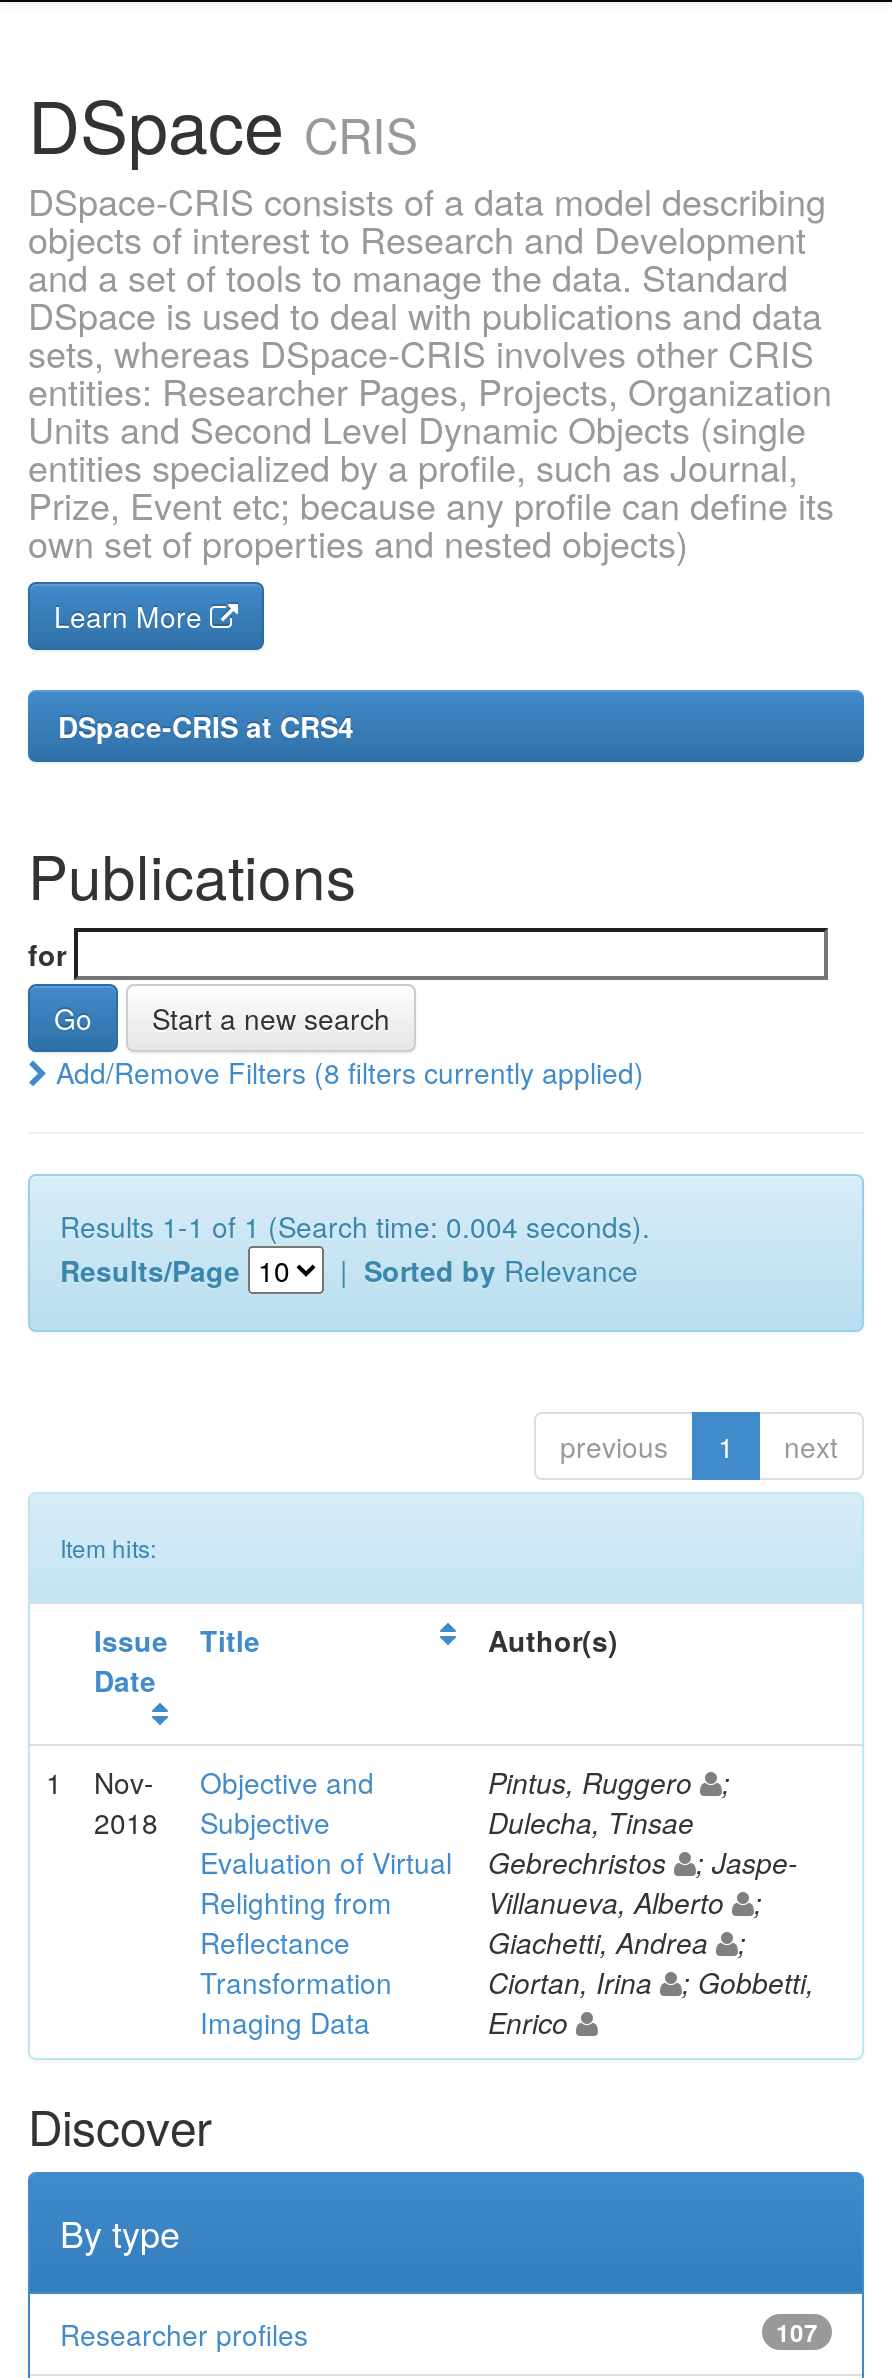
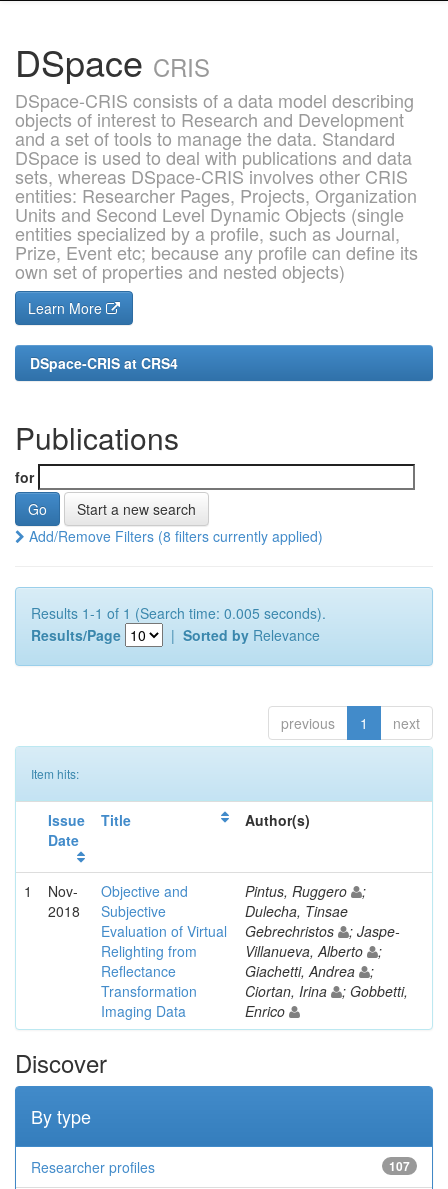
[60,1206,650,1246] Results 1-1 of 1 (Search time: 0.004 seconds). -> [31,603,326,623] Results 1-1 of 1 (Search time: 0.005 seconds).

